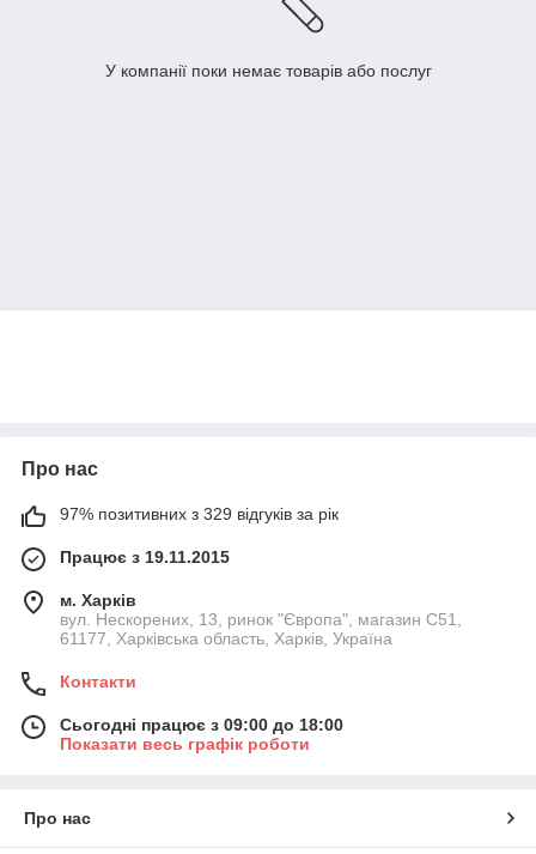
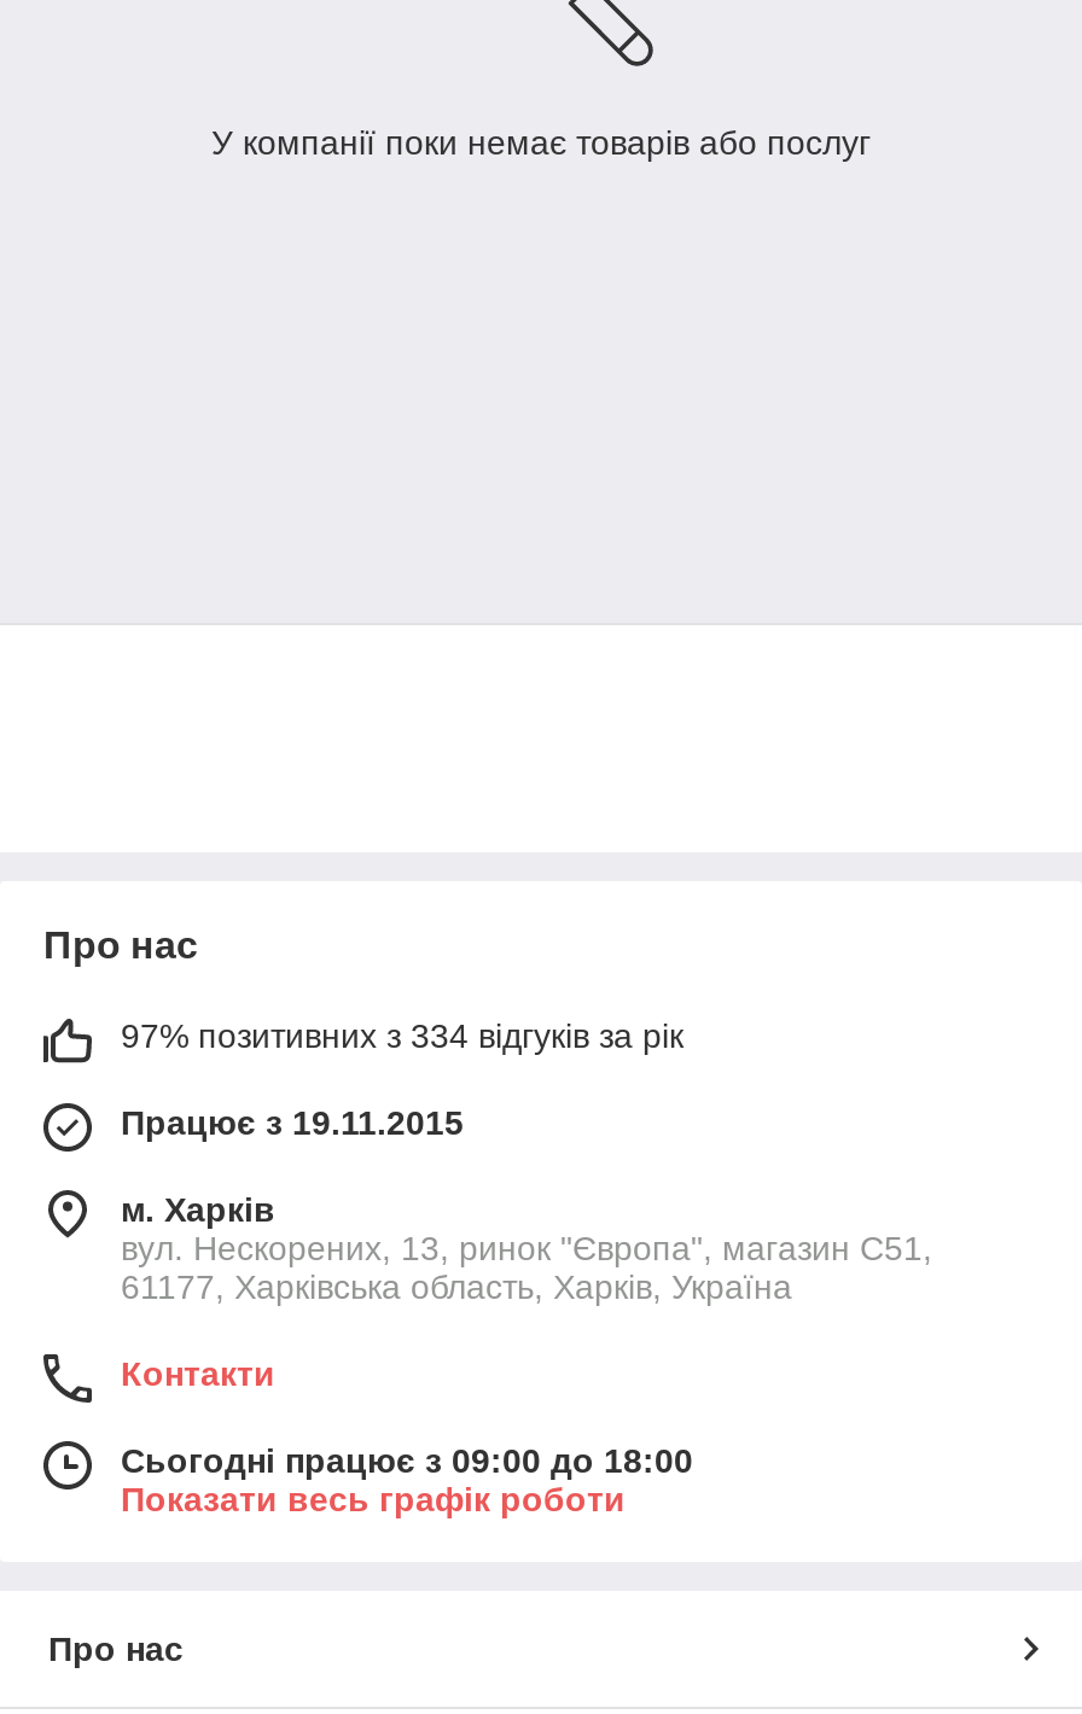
[60,505,339,524] 97% позитивних з 329 відгуків за рік -> [121,1018,683,1056] 97% позитивних з 334 відгуків за рік

